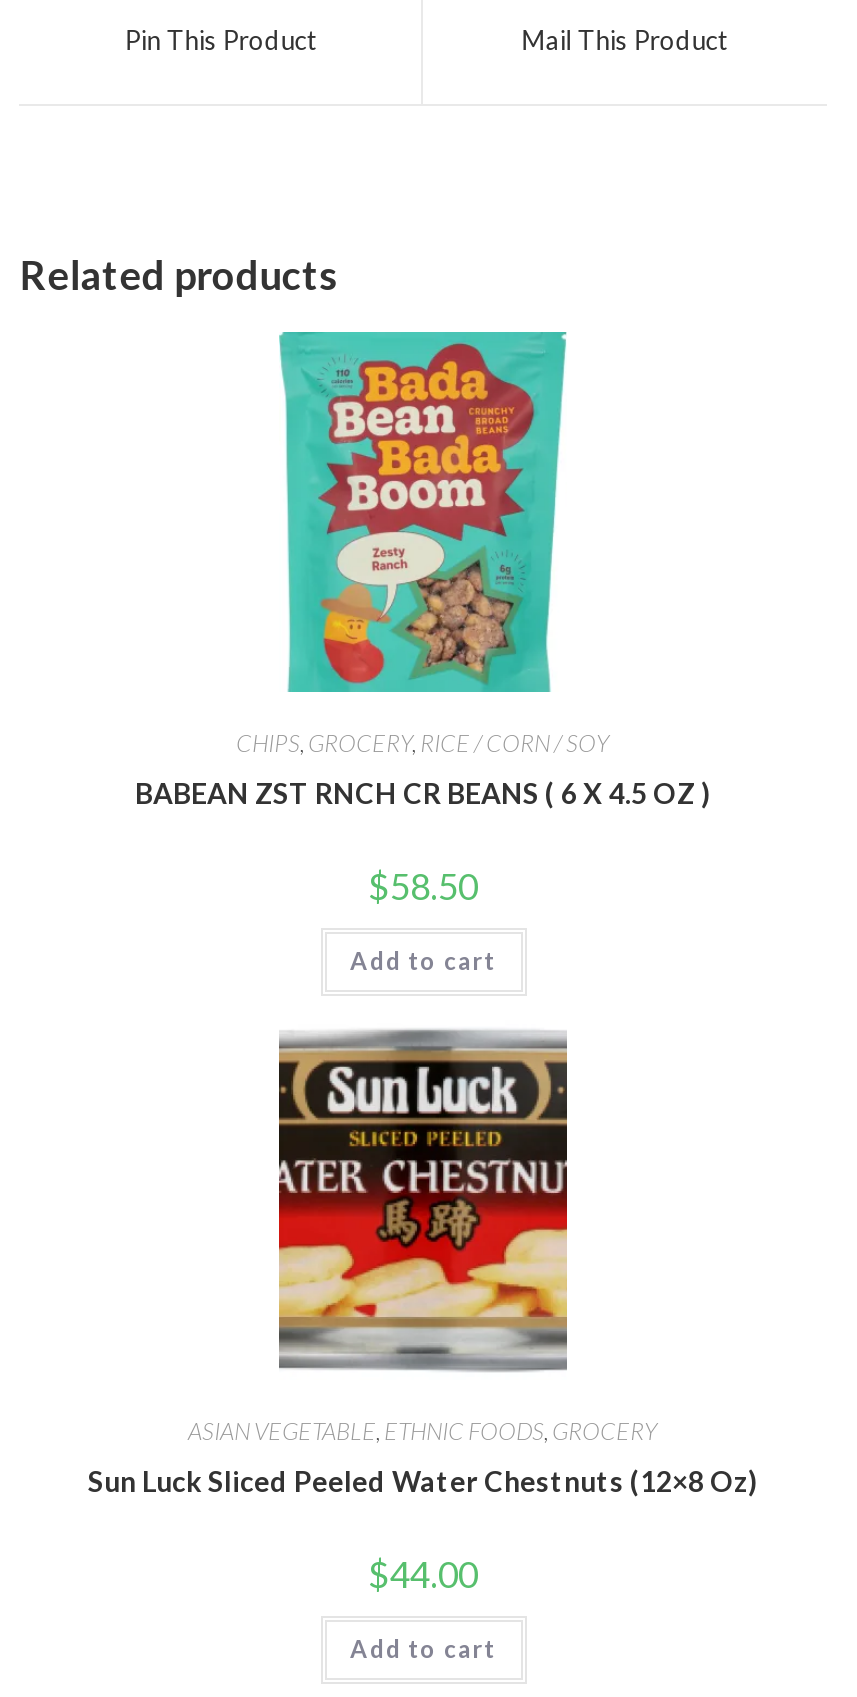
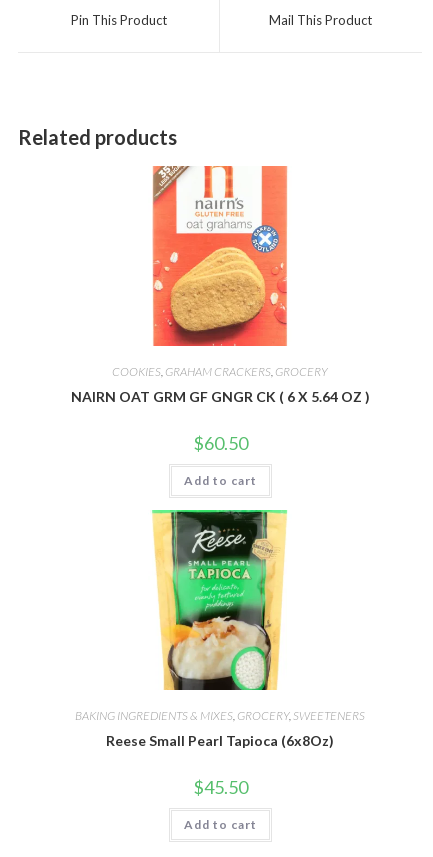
[236,330,610,758] [image] | CHIPS, GROCERY, RICE / CORN / SOY -> [112,165,328,379] [image] | COOKIES, GRAHAM CRACKERS, GROCERY
[135,776,711,810] BABEAN ZST RNCH CR BEANS ( 6 X 4.5 OZ ) -> [70,388,369,405] NAIRN OAT GRM GF GNGR CK ( 6 X 5.64 OZ )
[368,864,478,908] $58.50 -> [192,432,247,454] $60.50
[188,1020,658,1447] [image] | ASIAN VEGETABLE, ETHNIC FOODS, GROCERY -> [75,509,365,723] [image] | BAKING INGREDIENTS & MIXES, GROCERY, SWEETENERS
[88,1465,758,1499] Sun Luck Sliced Peeled Water Chestnuts (12×8 Oz) -> [106,732,334,749] Reese Small Pearl Tapioca (6x8Oz)
[368,1553,478,1597] $44.00 -> [192,776,247,798] $45.50

